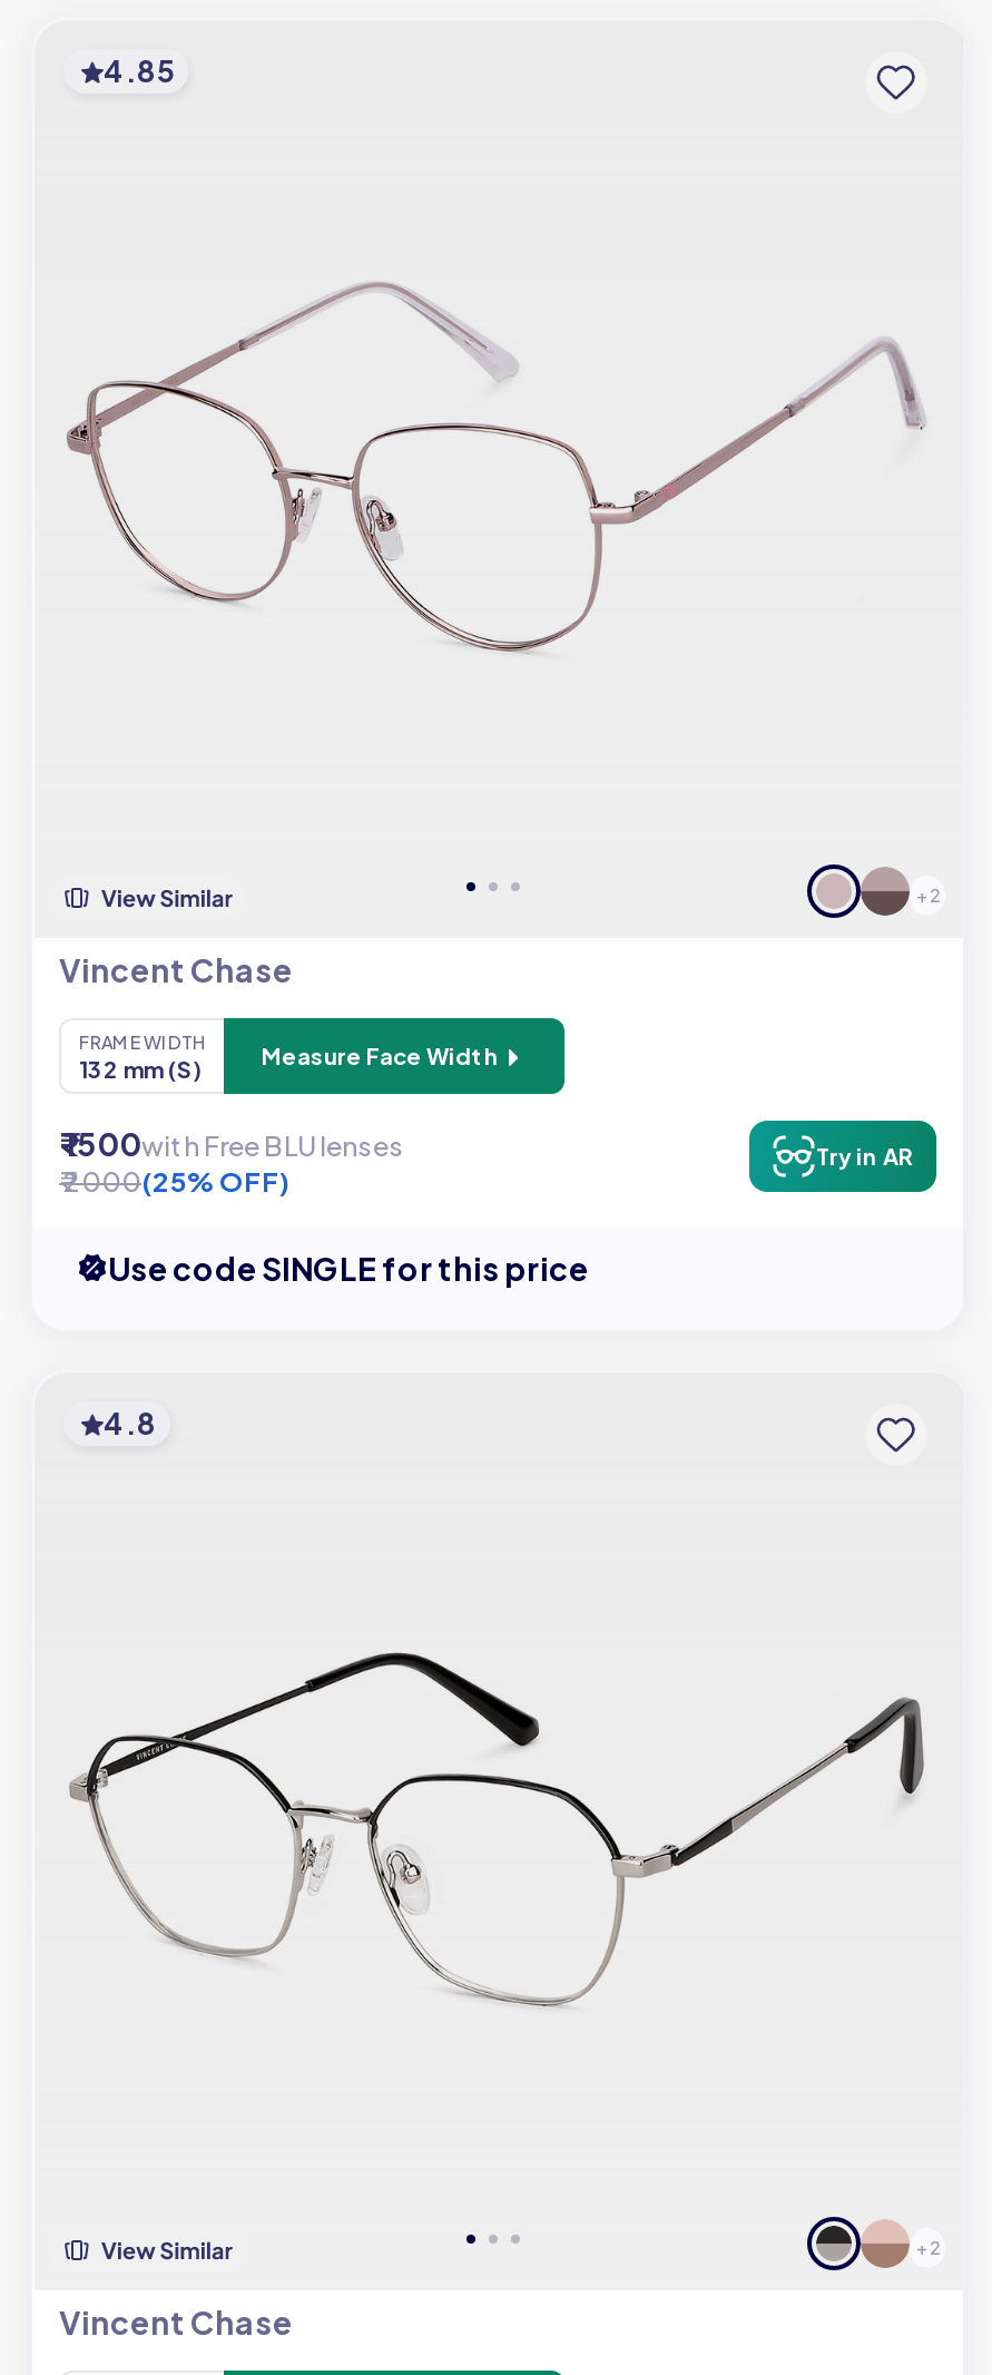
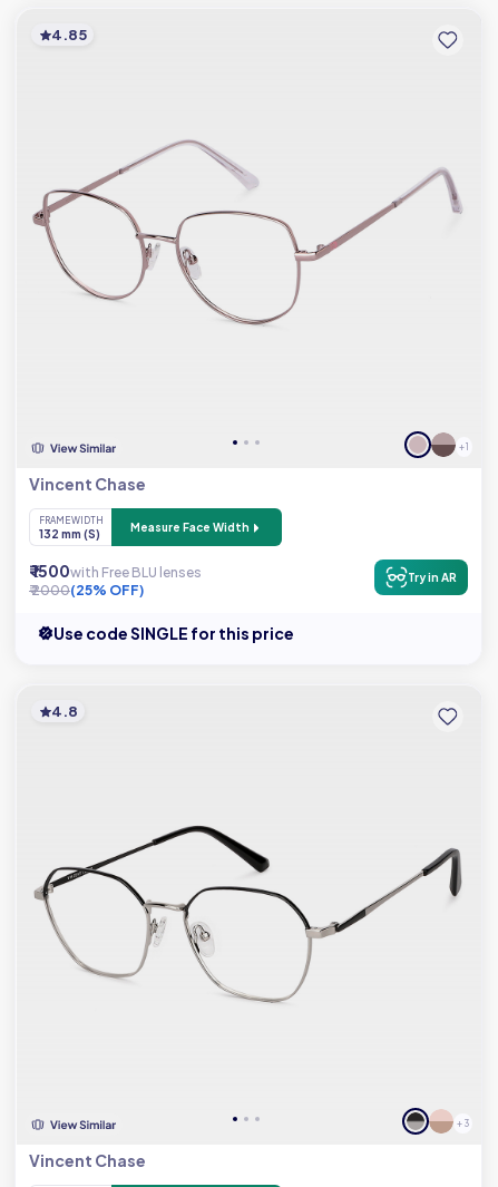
[916,884,939,907] + 2 -> [459,441,469,453] + 1
[916,2237,939,2259] + 2 -> [457,1118,469,1129] + 3

